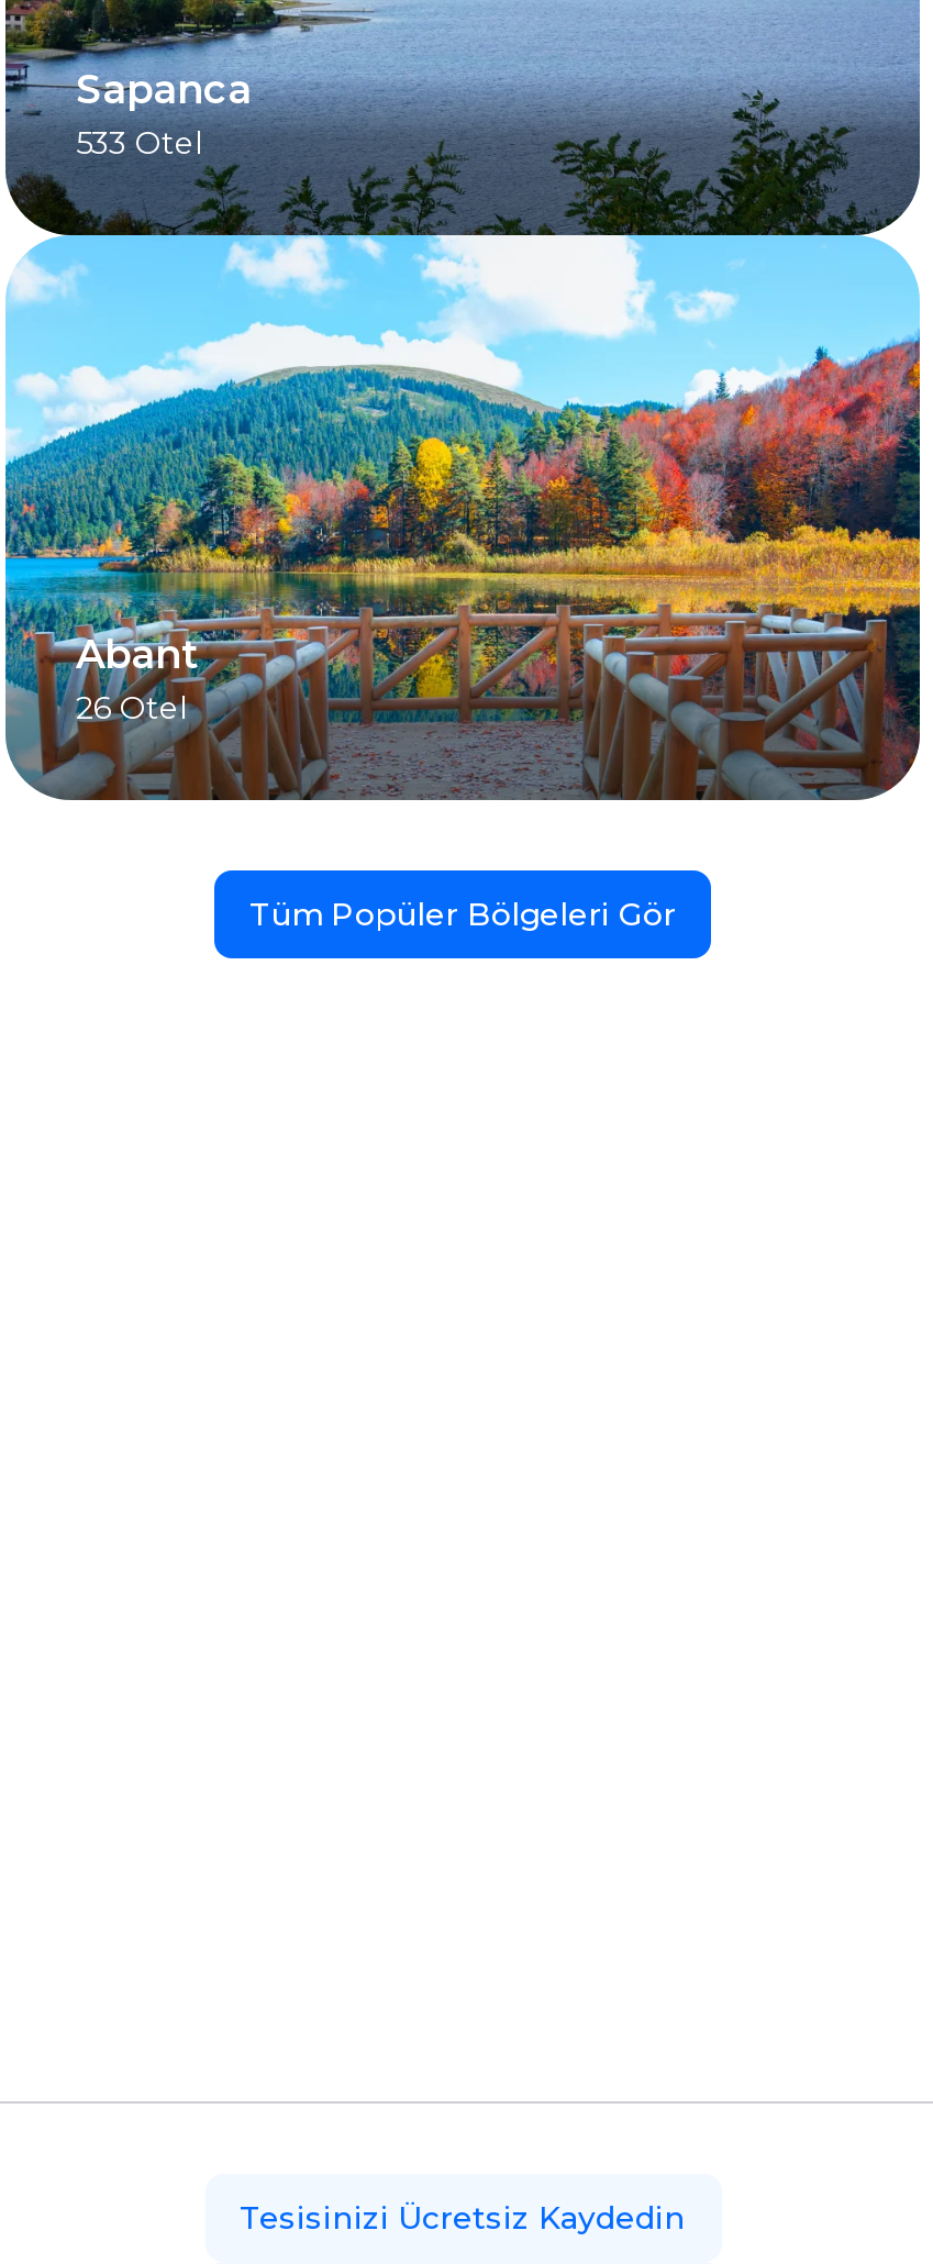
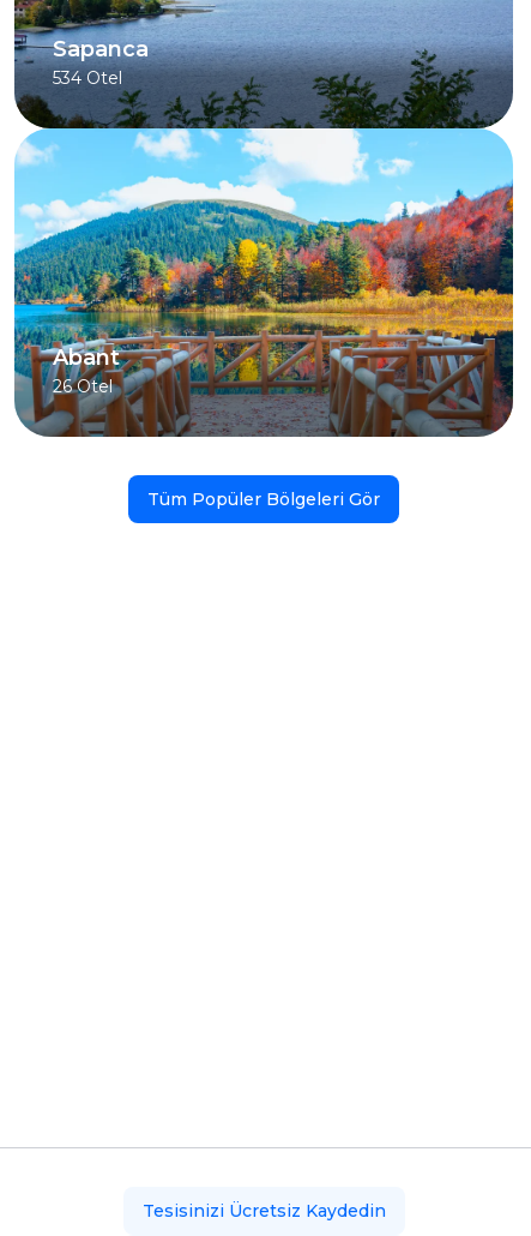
[76,123,201,163] 533 Otel -> [53,67,122,89] 534 Otel

